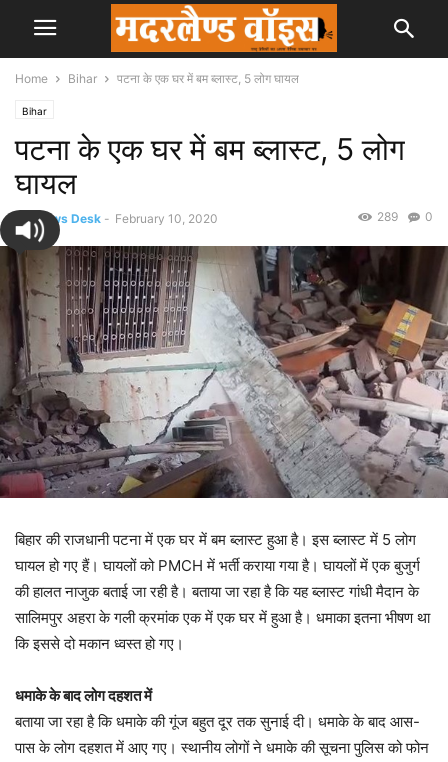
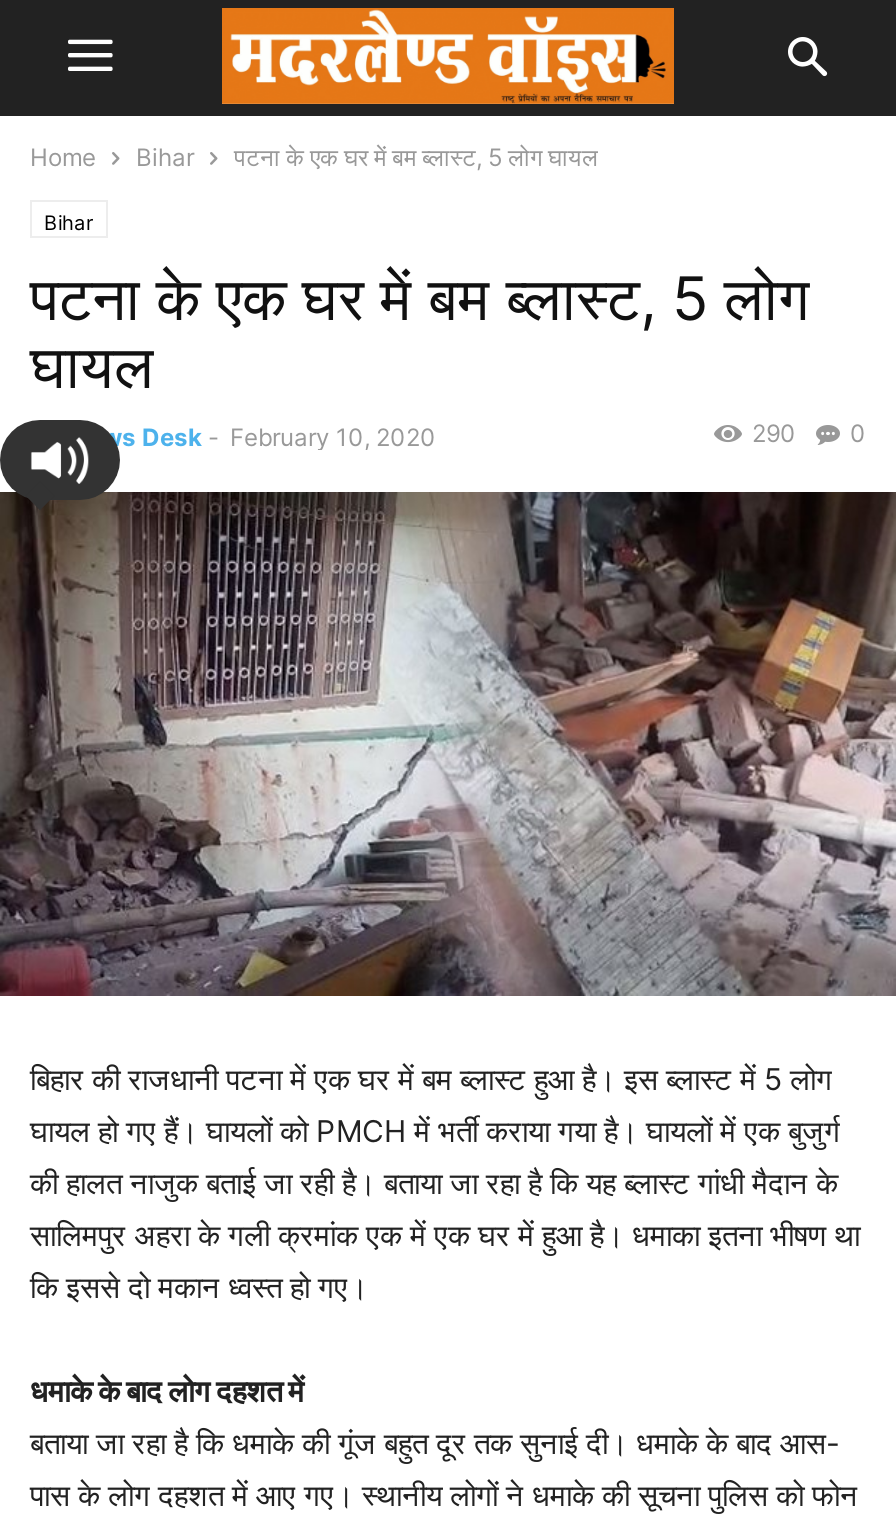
[377,209,433,224] 289 0 -> [752,418,866,448] 290 0

